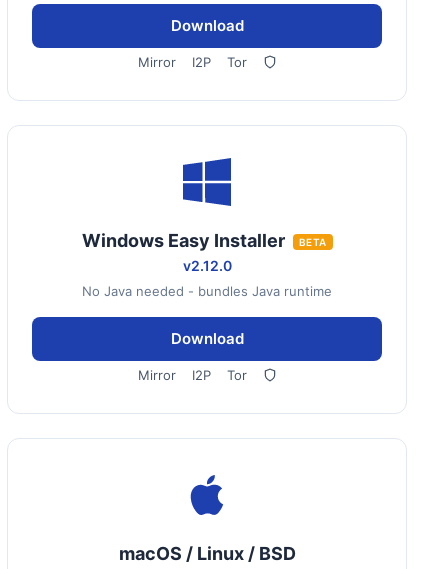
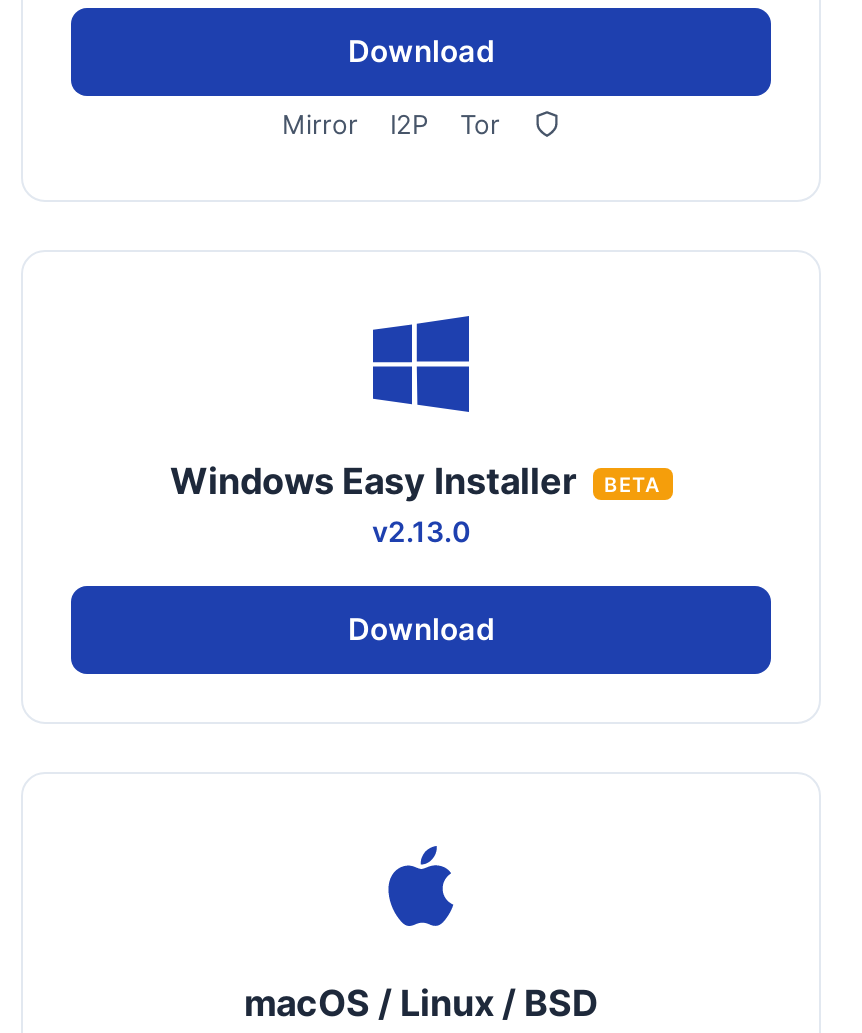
[82,257,332,299] v2.12.0 | No Java needed - bundles Java runtime -> [372,514,470,548] v2.13.0
[137,367,246,383] Mirror | I2P | Tor -> none

